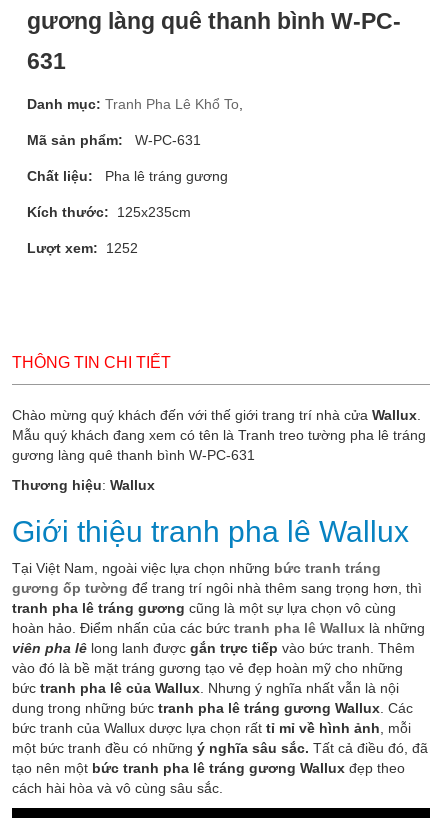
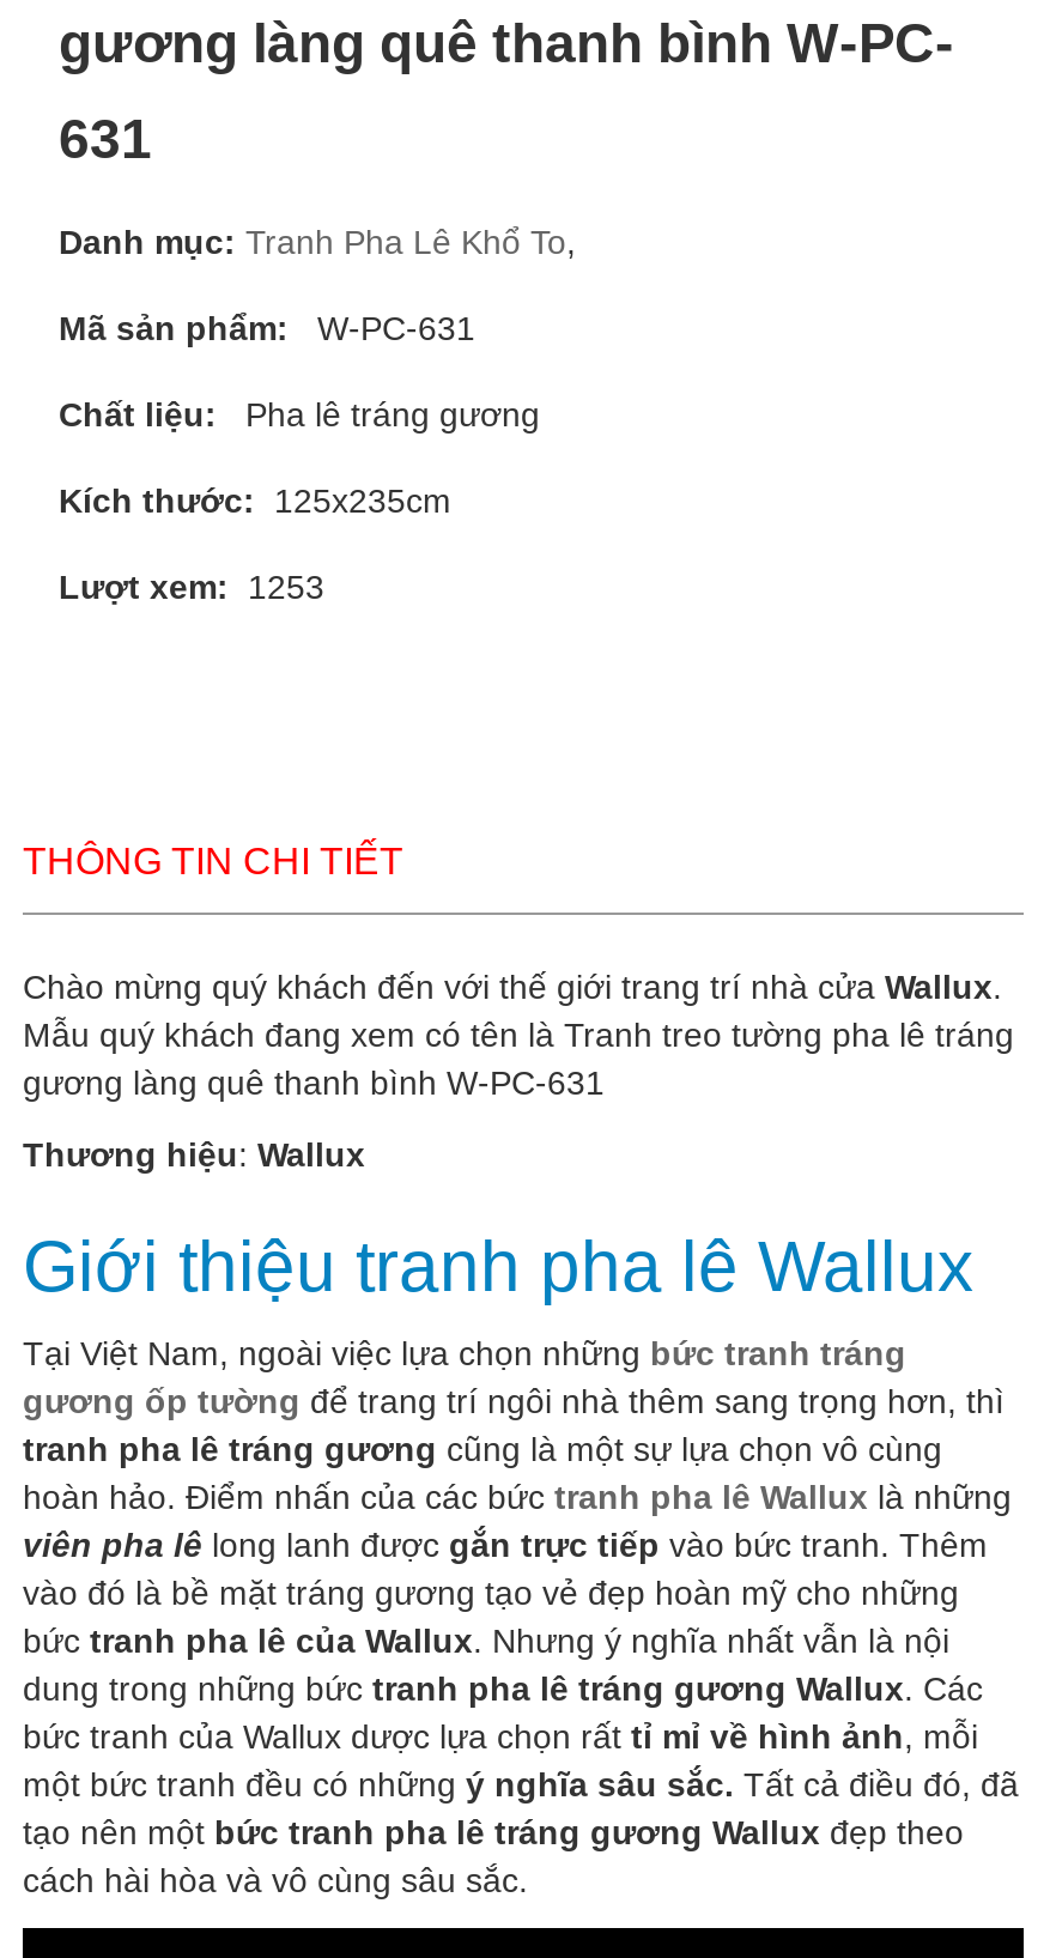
[27,240,138,256] Lượt xem: 1252 -> [59,568,324,606] Lượt xem: 1253

